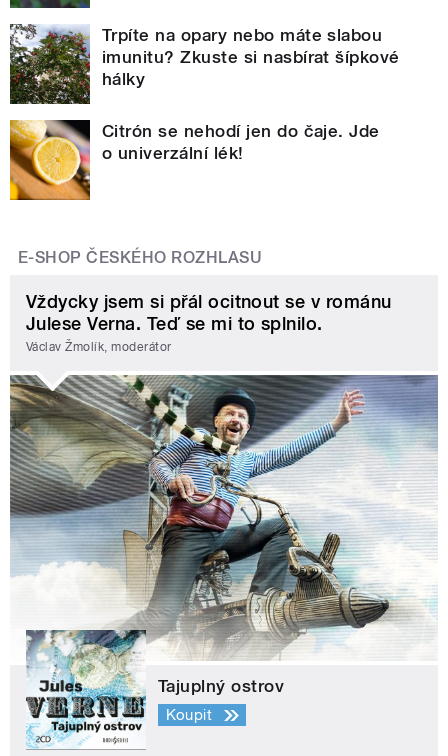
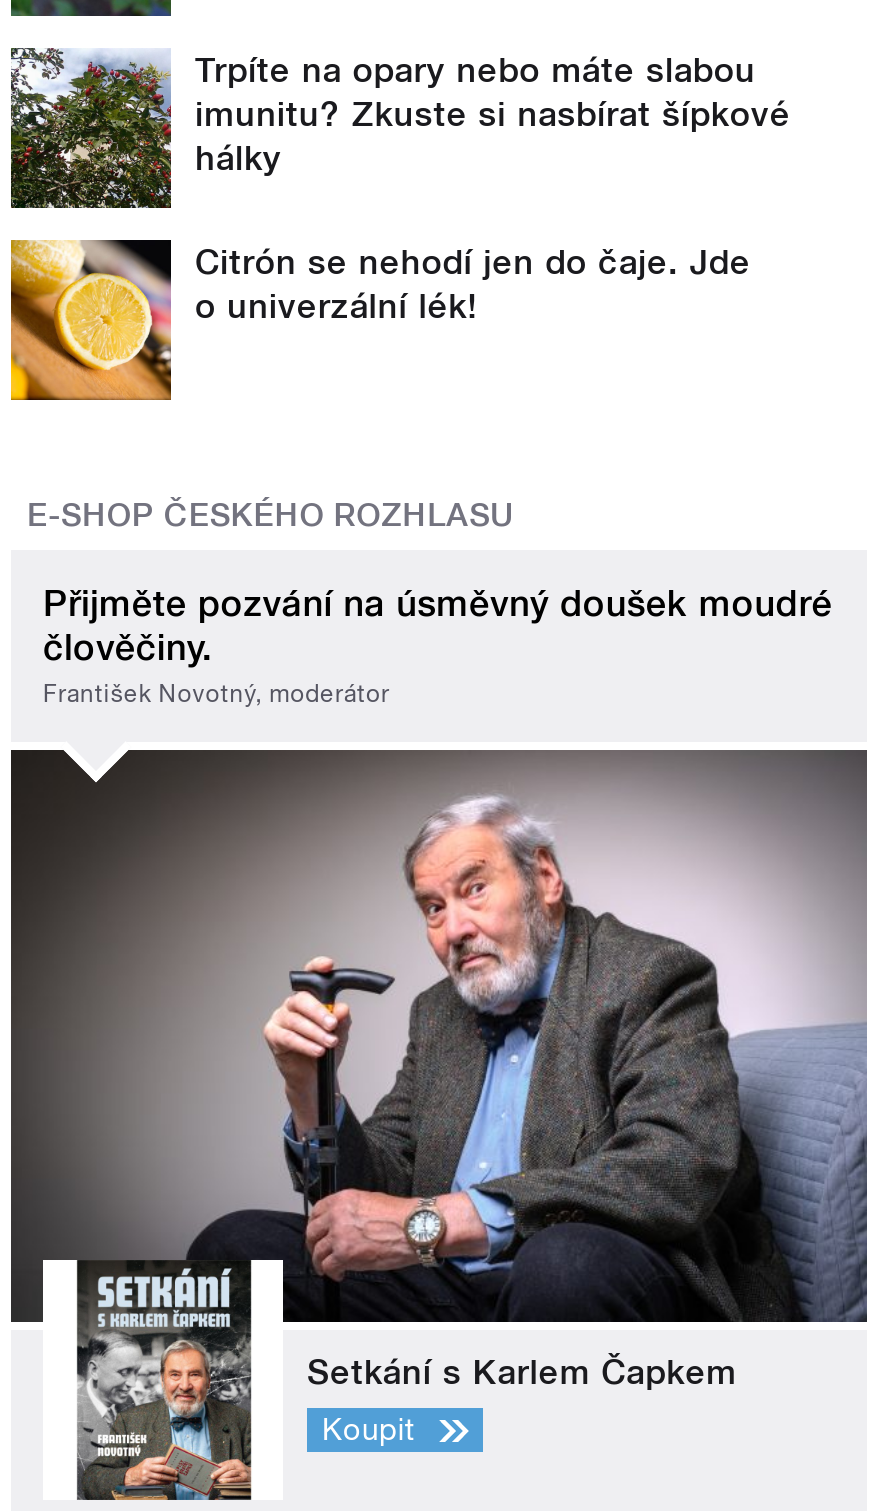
[26,291,392,354] Vždycky jsem si přál ocitnout se v románu | Julese Verna. Teď se mi to splnilo. | Václav Žmolík, moderátor -> [43,582,832,709] Přijměte pozvání na úsměvný doušek moudré | člověčiny. | František Novotný, moderátor
[9,375,439,750] [image] | Tajuplný ostrov -> [9,748,869,1502] [image] | Setkání s Karlem Čapkem

